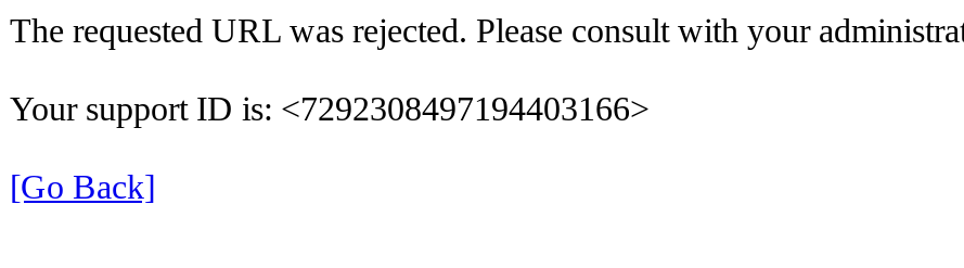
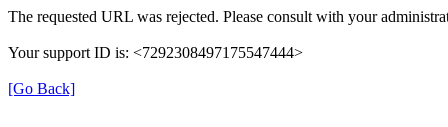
[10,90,650,127] Your support ID is: <7292308497194403166> -> [8,44,303,61] Your support ID is: <7292308497175547444>

